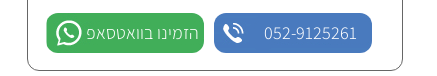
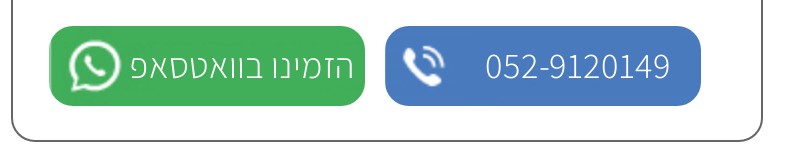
[264,21,357,44] 052-9125261 -> [485,42,671,88] 052-9120149

